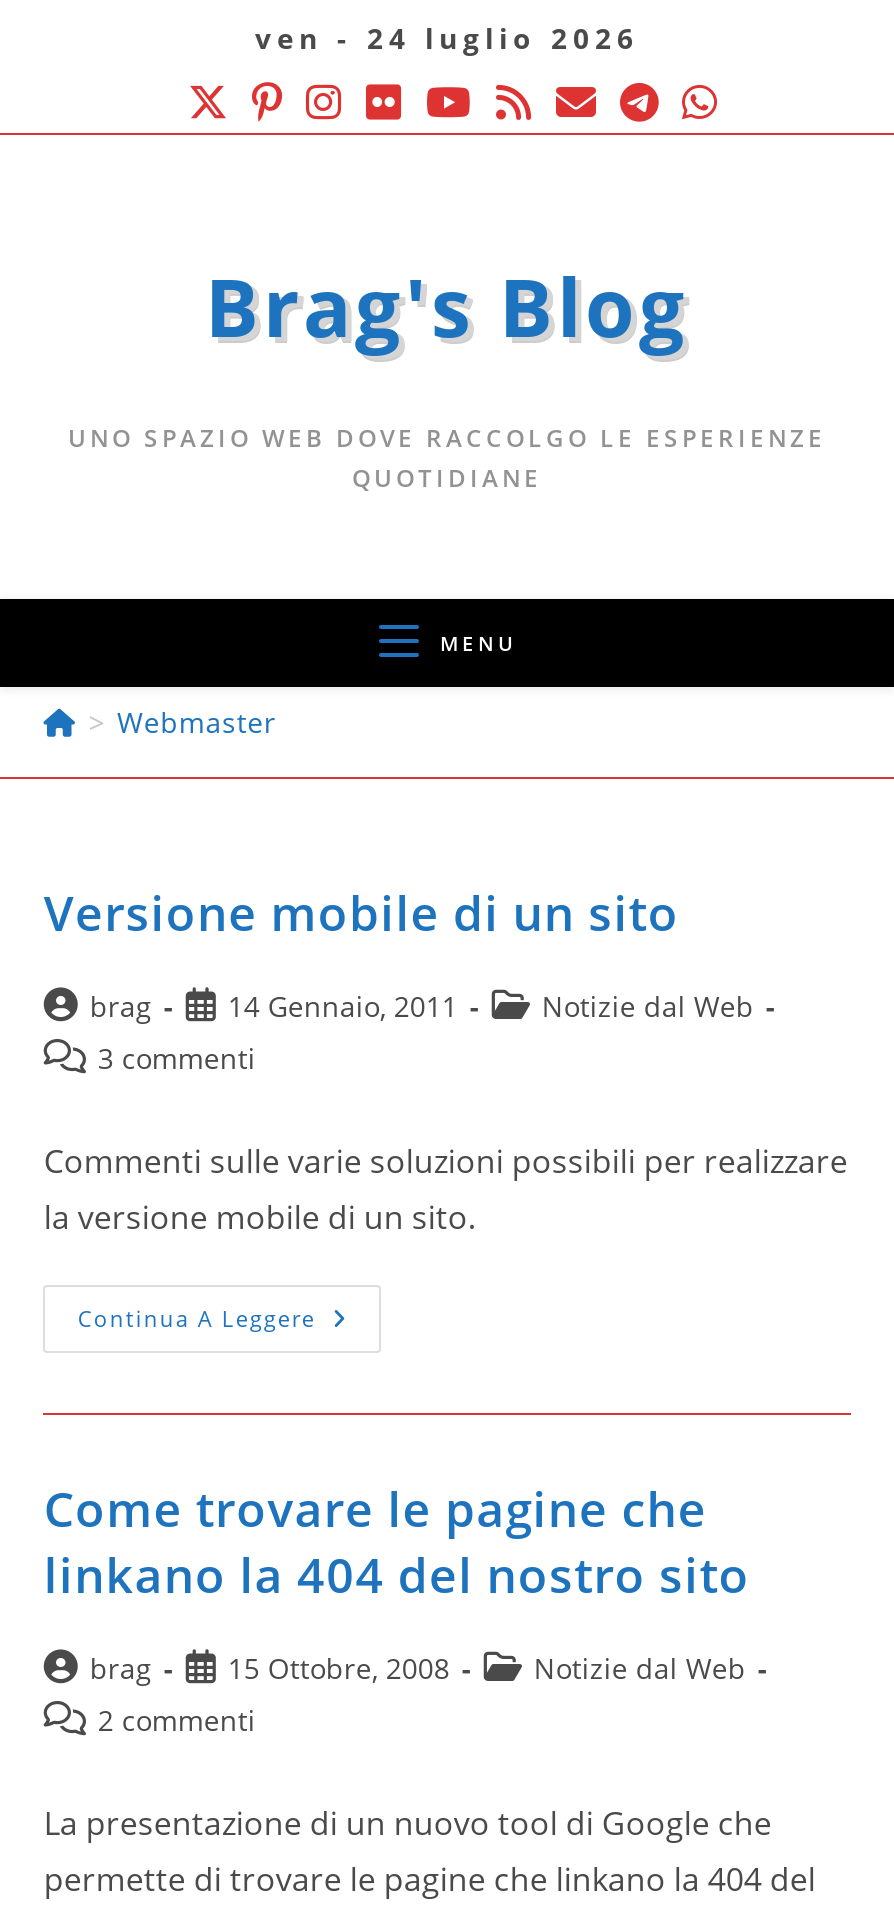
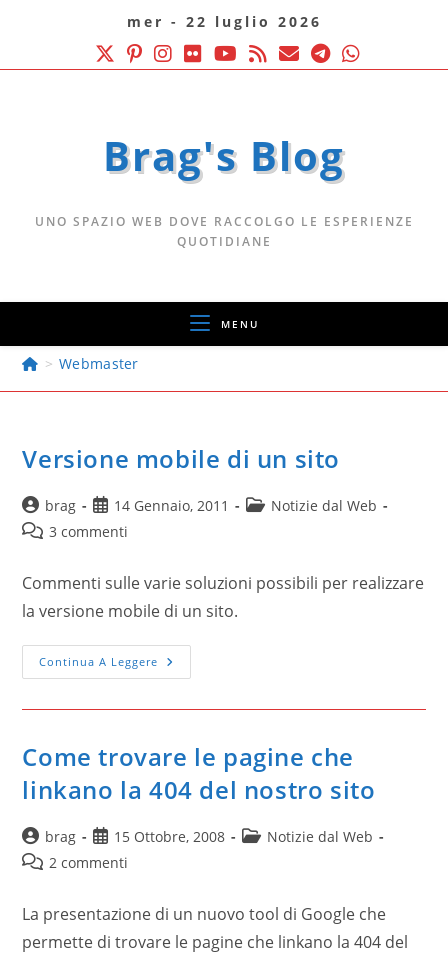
[255,19,639,57] ven - 24 luglio 2026 -> [126,12,321,31] mer - 22 luglio 2026

